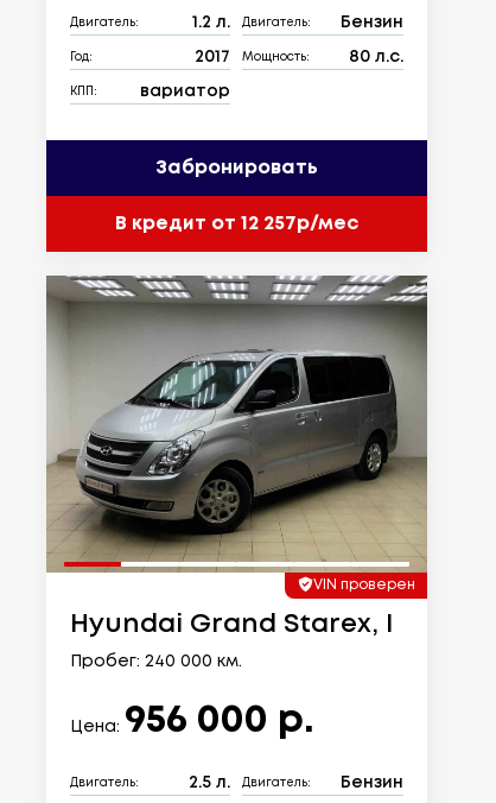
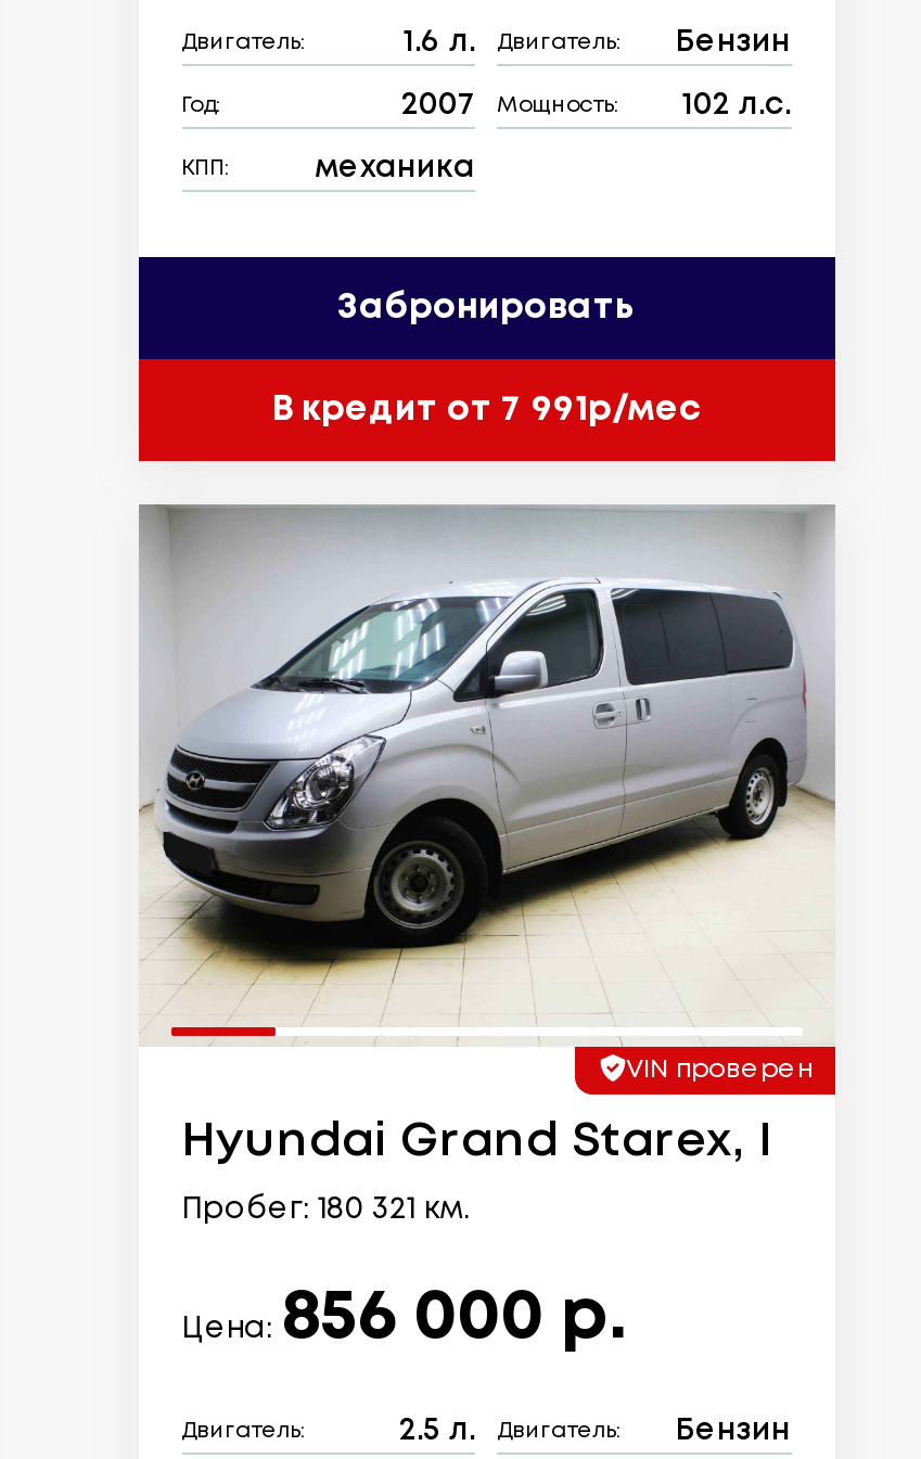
[192,16,230,30] 1.2 л. -> [404,30,475,56] 1.6 л.
[195,50,230,64] 2017 -> [401,93,475,119] 2007
[348,50,403,64] 80 л.с. -> [682,93,791,119] 102 л.с.
[140,85,230,99] вариатор -> [315,156,475,182] механика
[115,215,358,232] В кредит от 12 257р/мес -> [271,393,701,426] В кредит от 7 991р/мес
[46,276,428,573] [image] -> [141,504,835,1047] [image]
[69,655,241,669] Пробег: 240 000 км. -> [181,1197,470,1223] Пробег: 180 321 км.
[69,705,314,739] Цена: 956 000 р. -> [181,1288,628,1351] Цена: 856 000 р.

